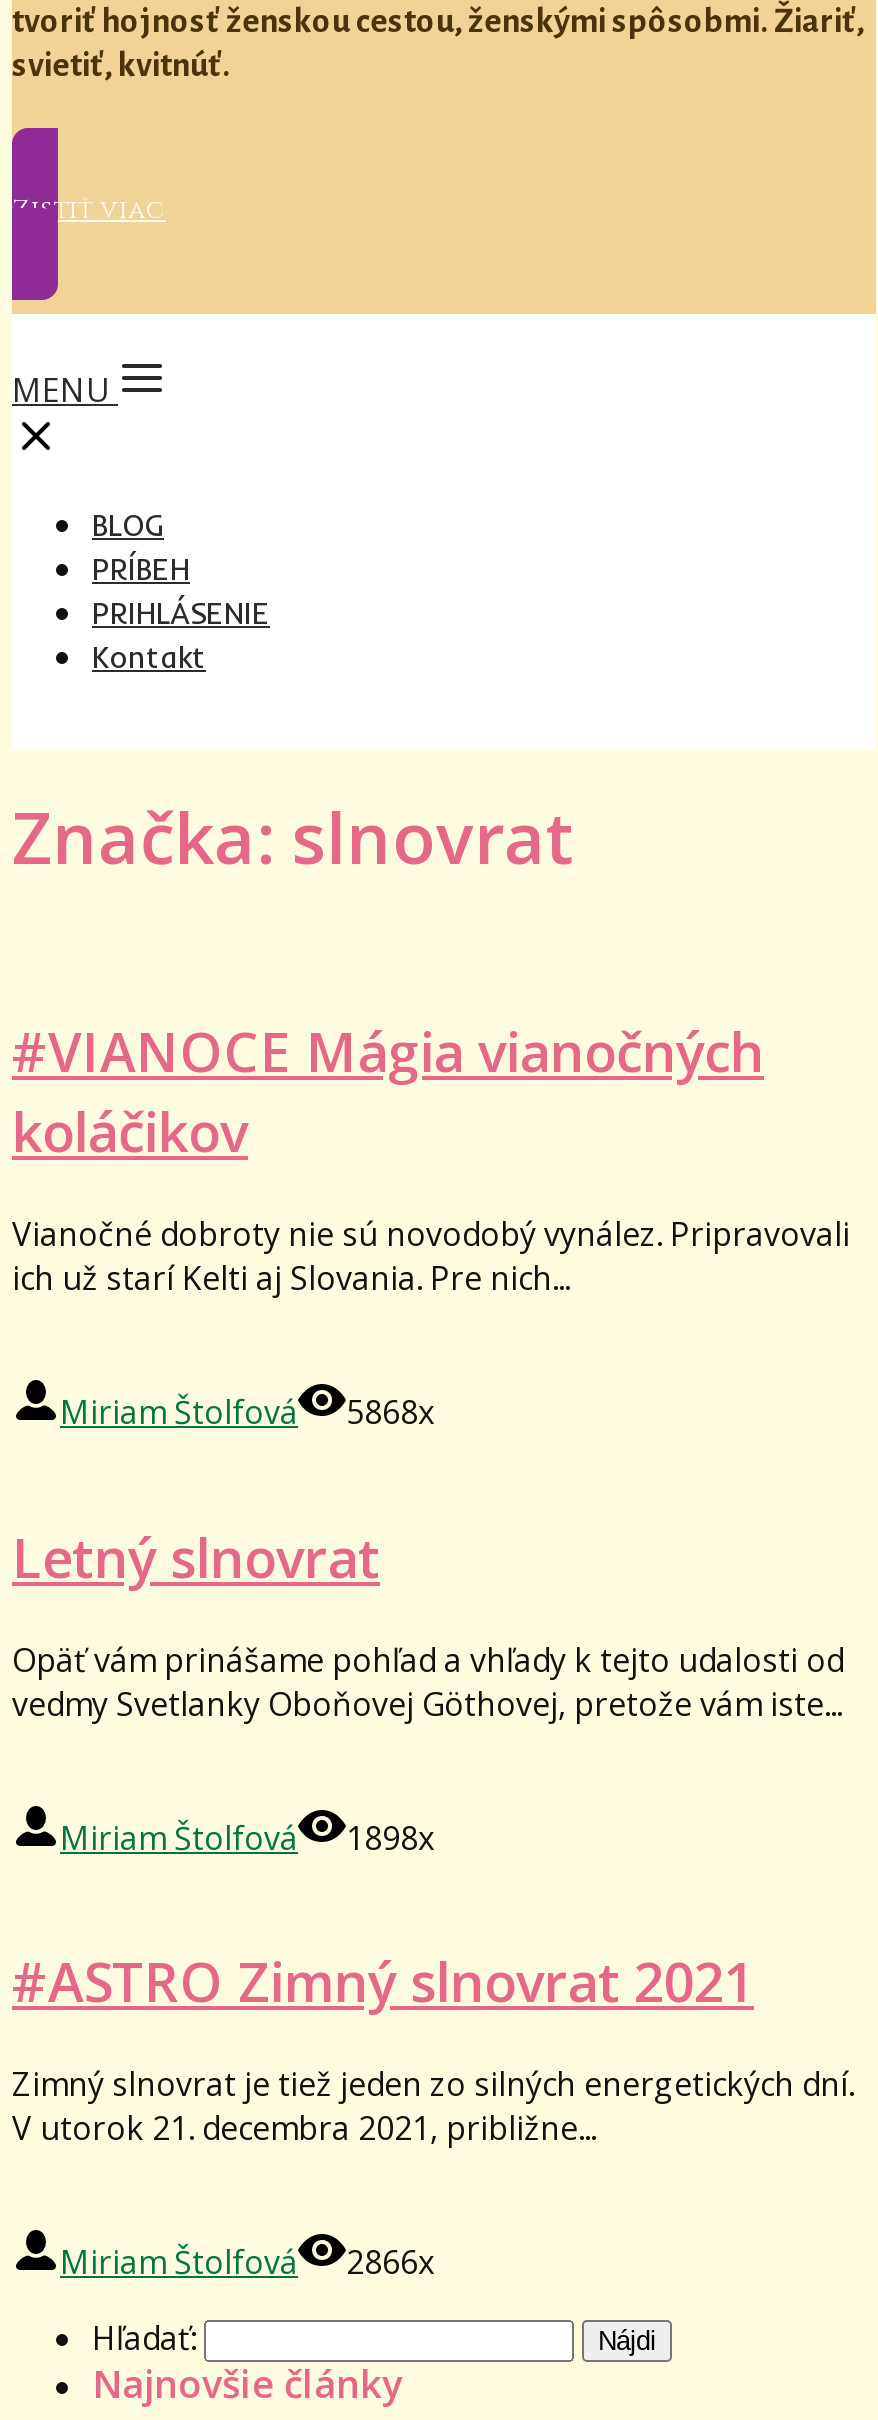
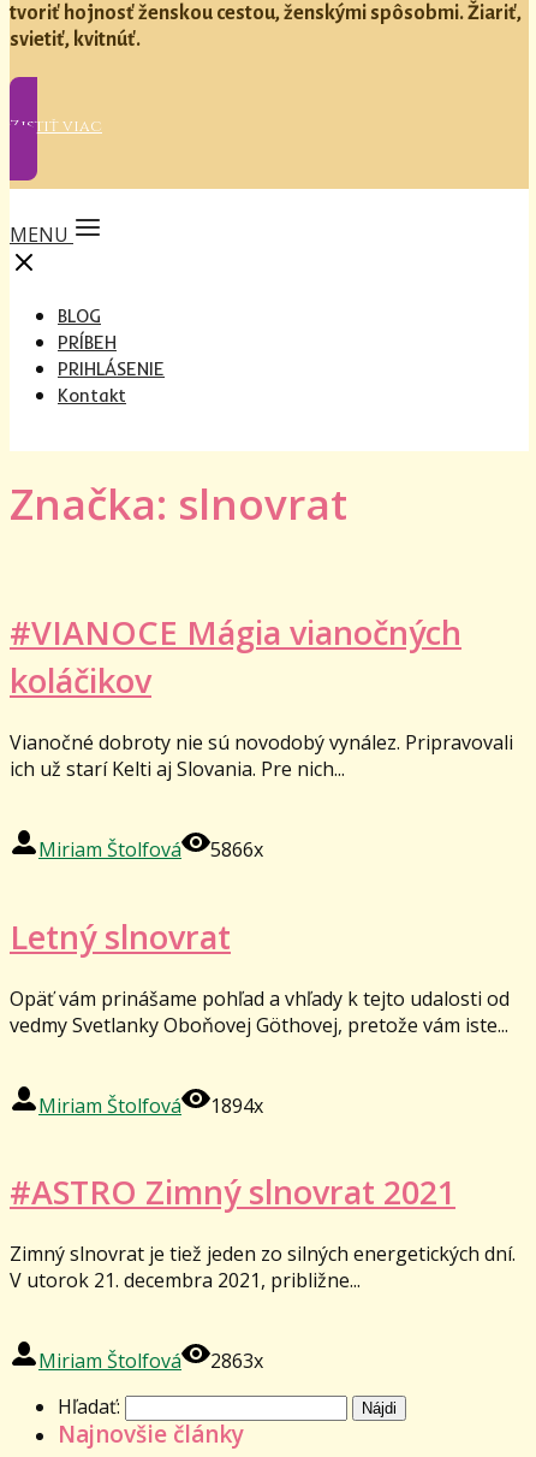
[60,1389,434,1433] Miriam Štolfová 5868x -> [38,836,263,862] Miriam Štolfová 5866x
[60,1815,434,1859] Miriam Štolfová 1898x -> [38,1092,263,1118] Miriam Štolfová 1894x
[60,2241,434,2285] Miriam Štolfová 2866x -> [38,1348,263,1374] Miriam Štolfová 2863x

